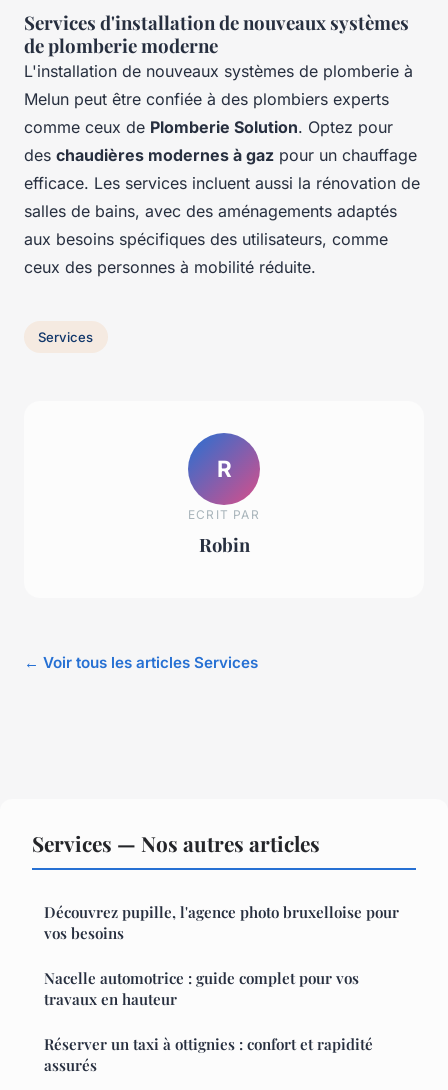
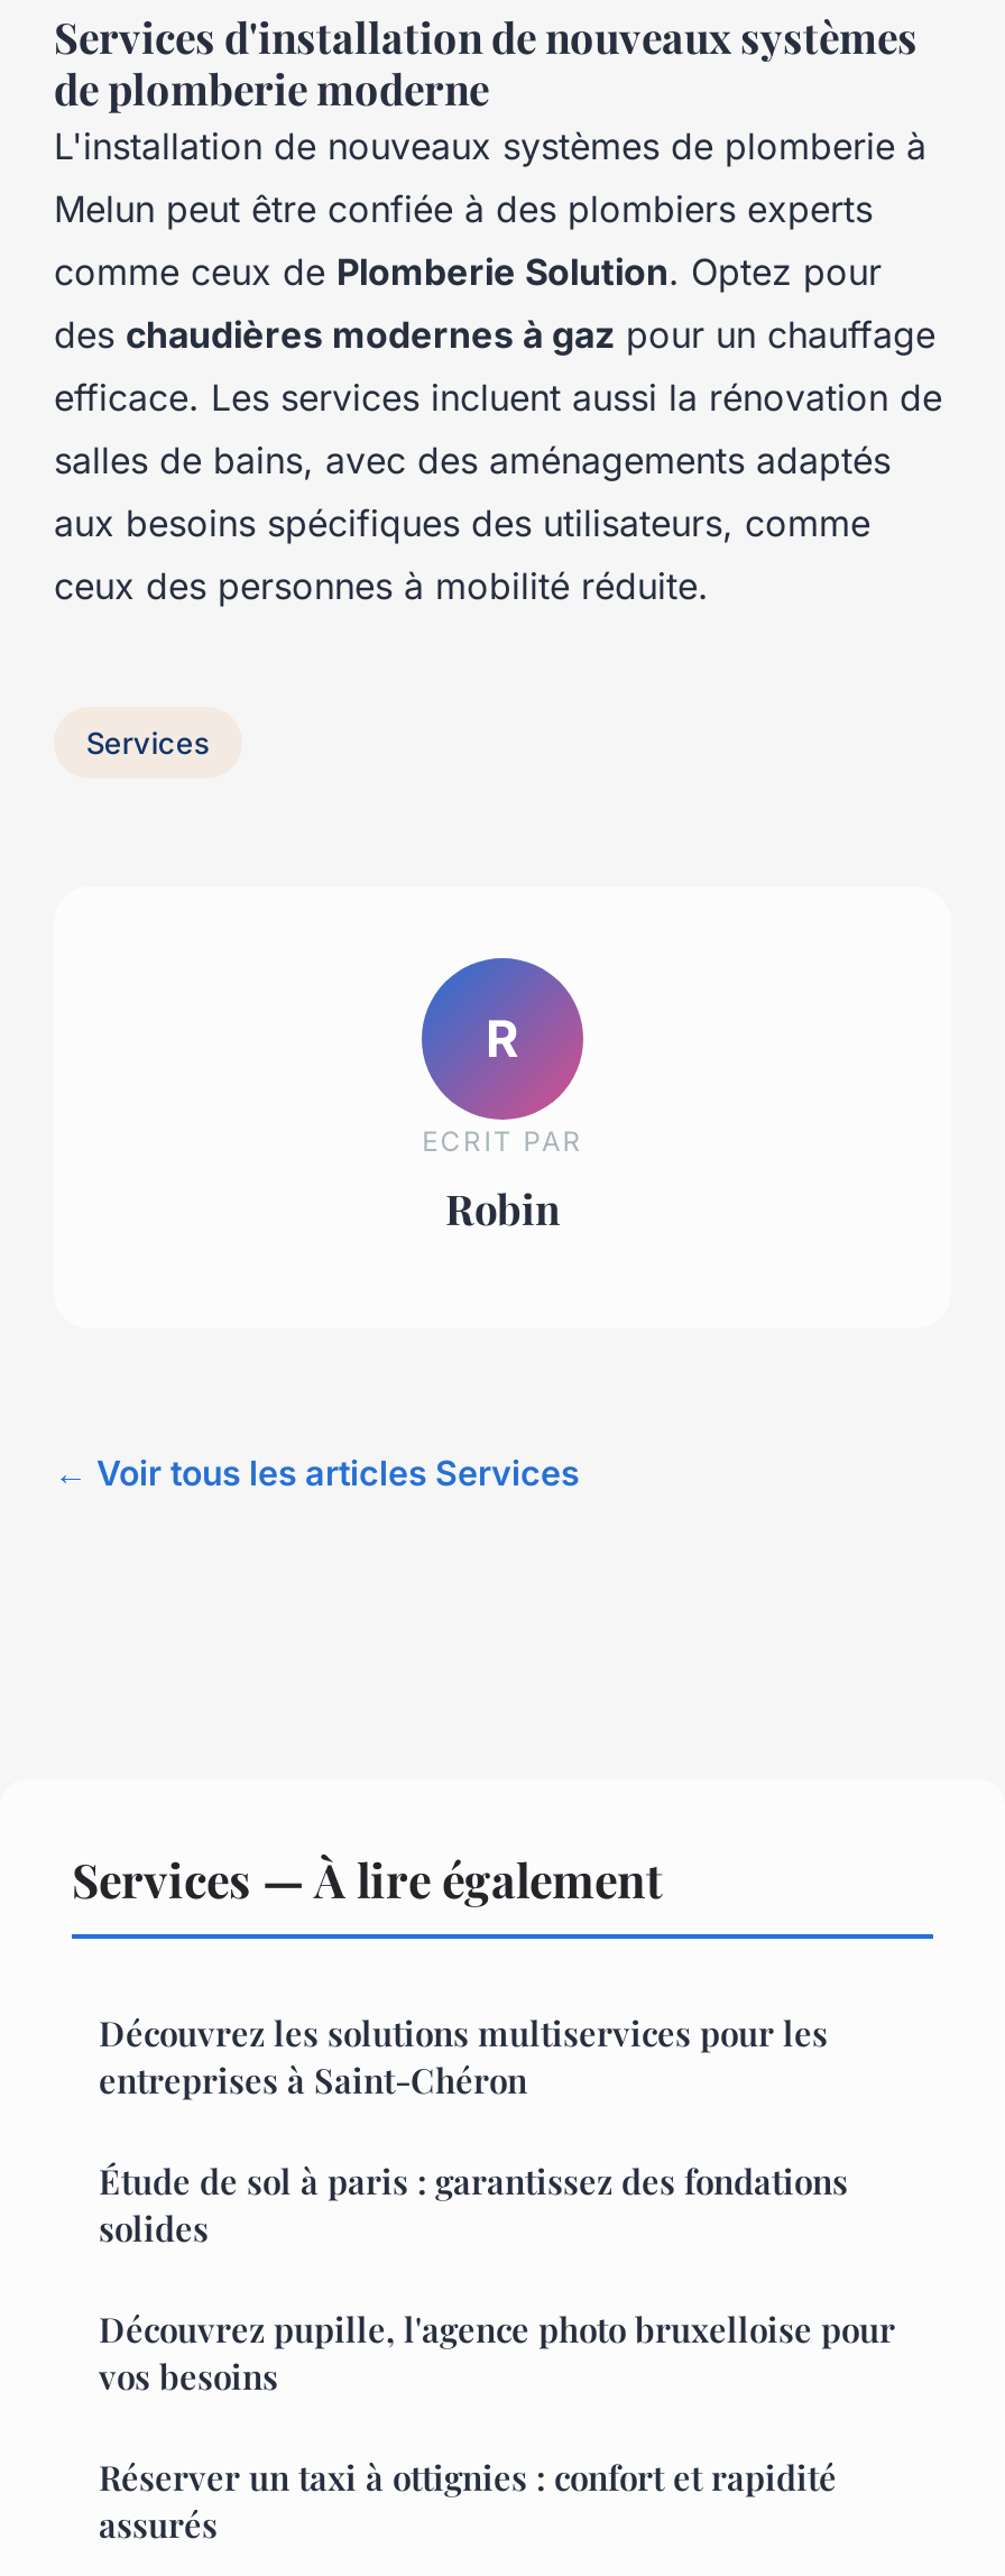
[32,829,320,857] Services — Nos autres articles -> [72,1847,848,2251] Services — À lire également | Découvrez les solutions multiservices pour les | entreprises à Saint-Chéron | Étude de sol à paris : garantissez des fondations | solides
moved [44,902,399,943] -> [99,2307,895,2399]: Découvrez pupille, l'agence photo bruxelloise pour | vos besoins
[44,968,359,1009] Nacelle automotrice : guide complet pour vos | travaux en hauteur -> none

